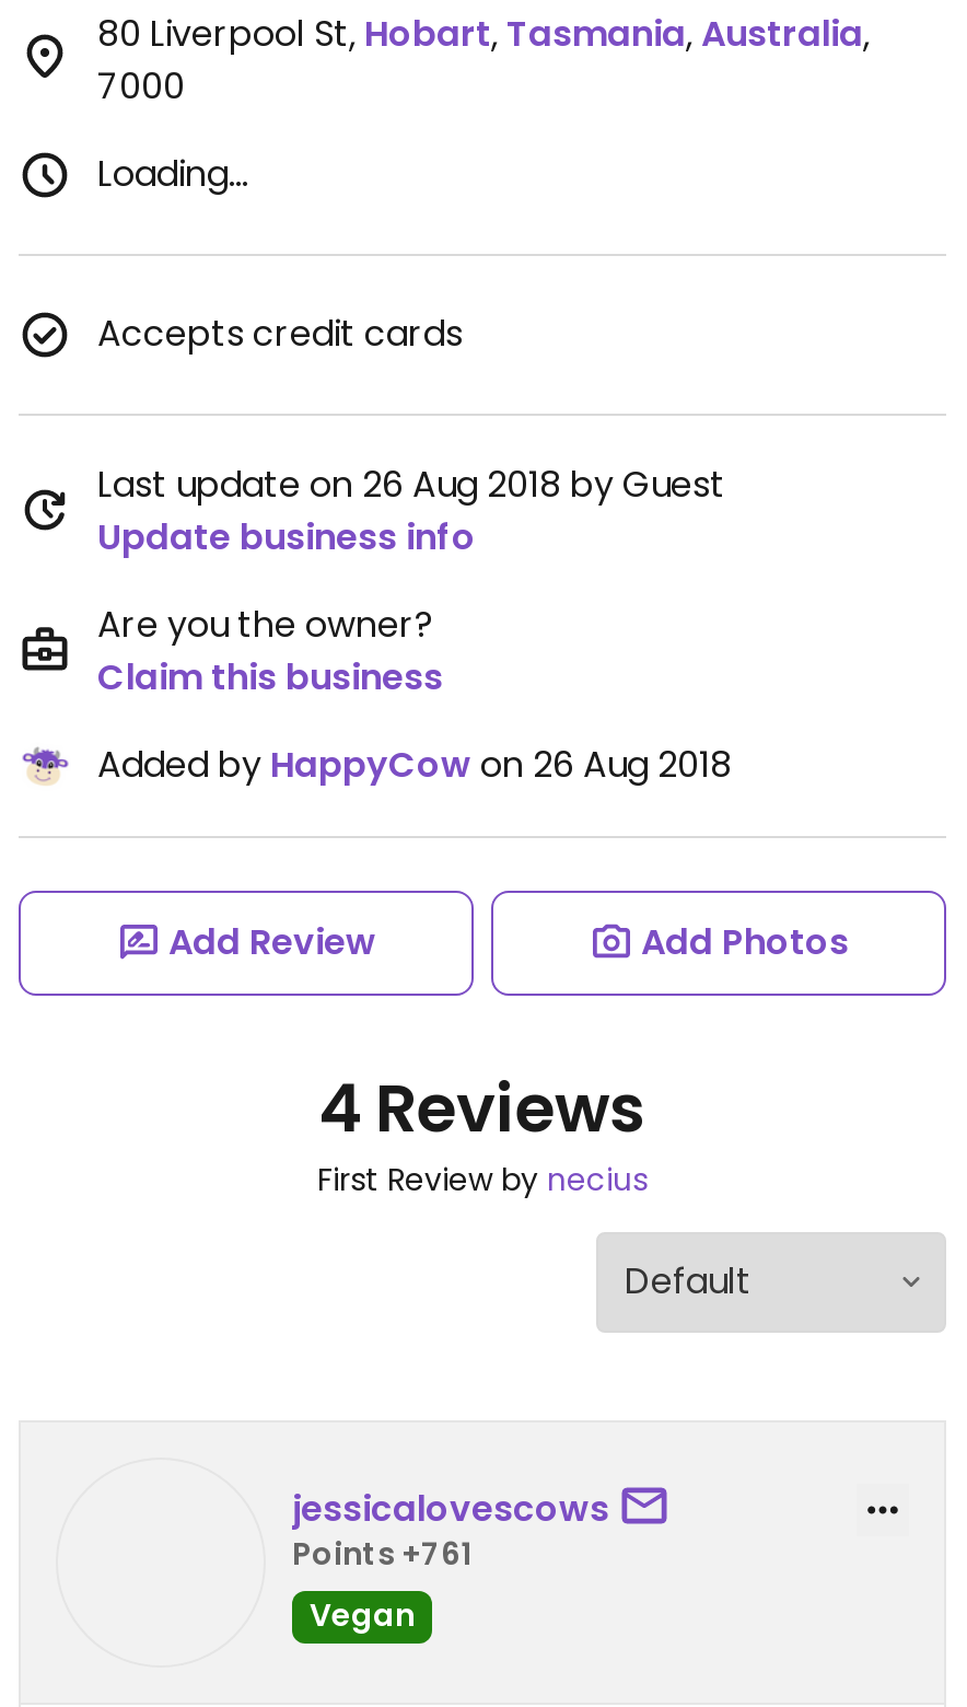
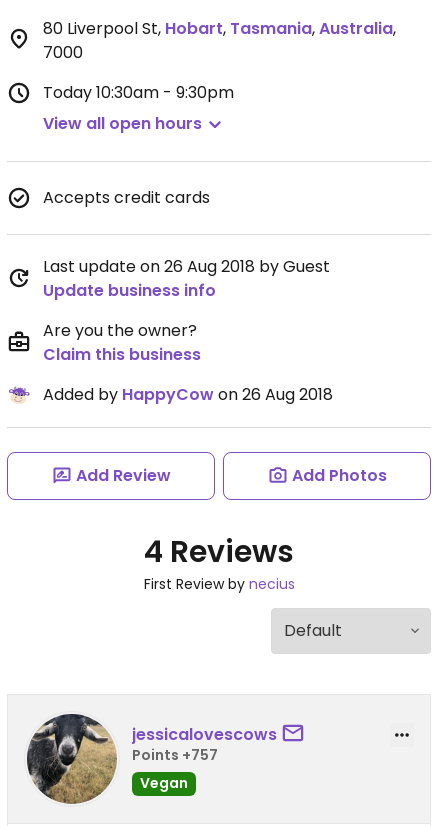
[97,149,248,199] Loading... -> [43,81,234,135] Today 10:30am - 9:30pm | View all open hours
none -> [26,713,118,805] [image]
[292,1531,471,1575] Points +761 -> [132,744,218,764] Points +757

